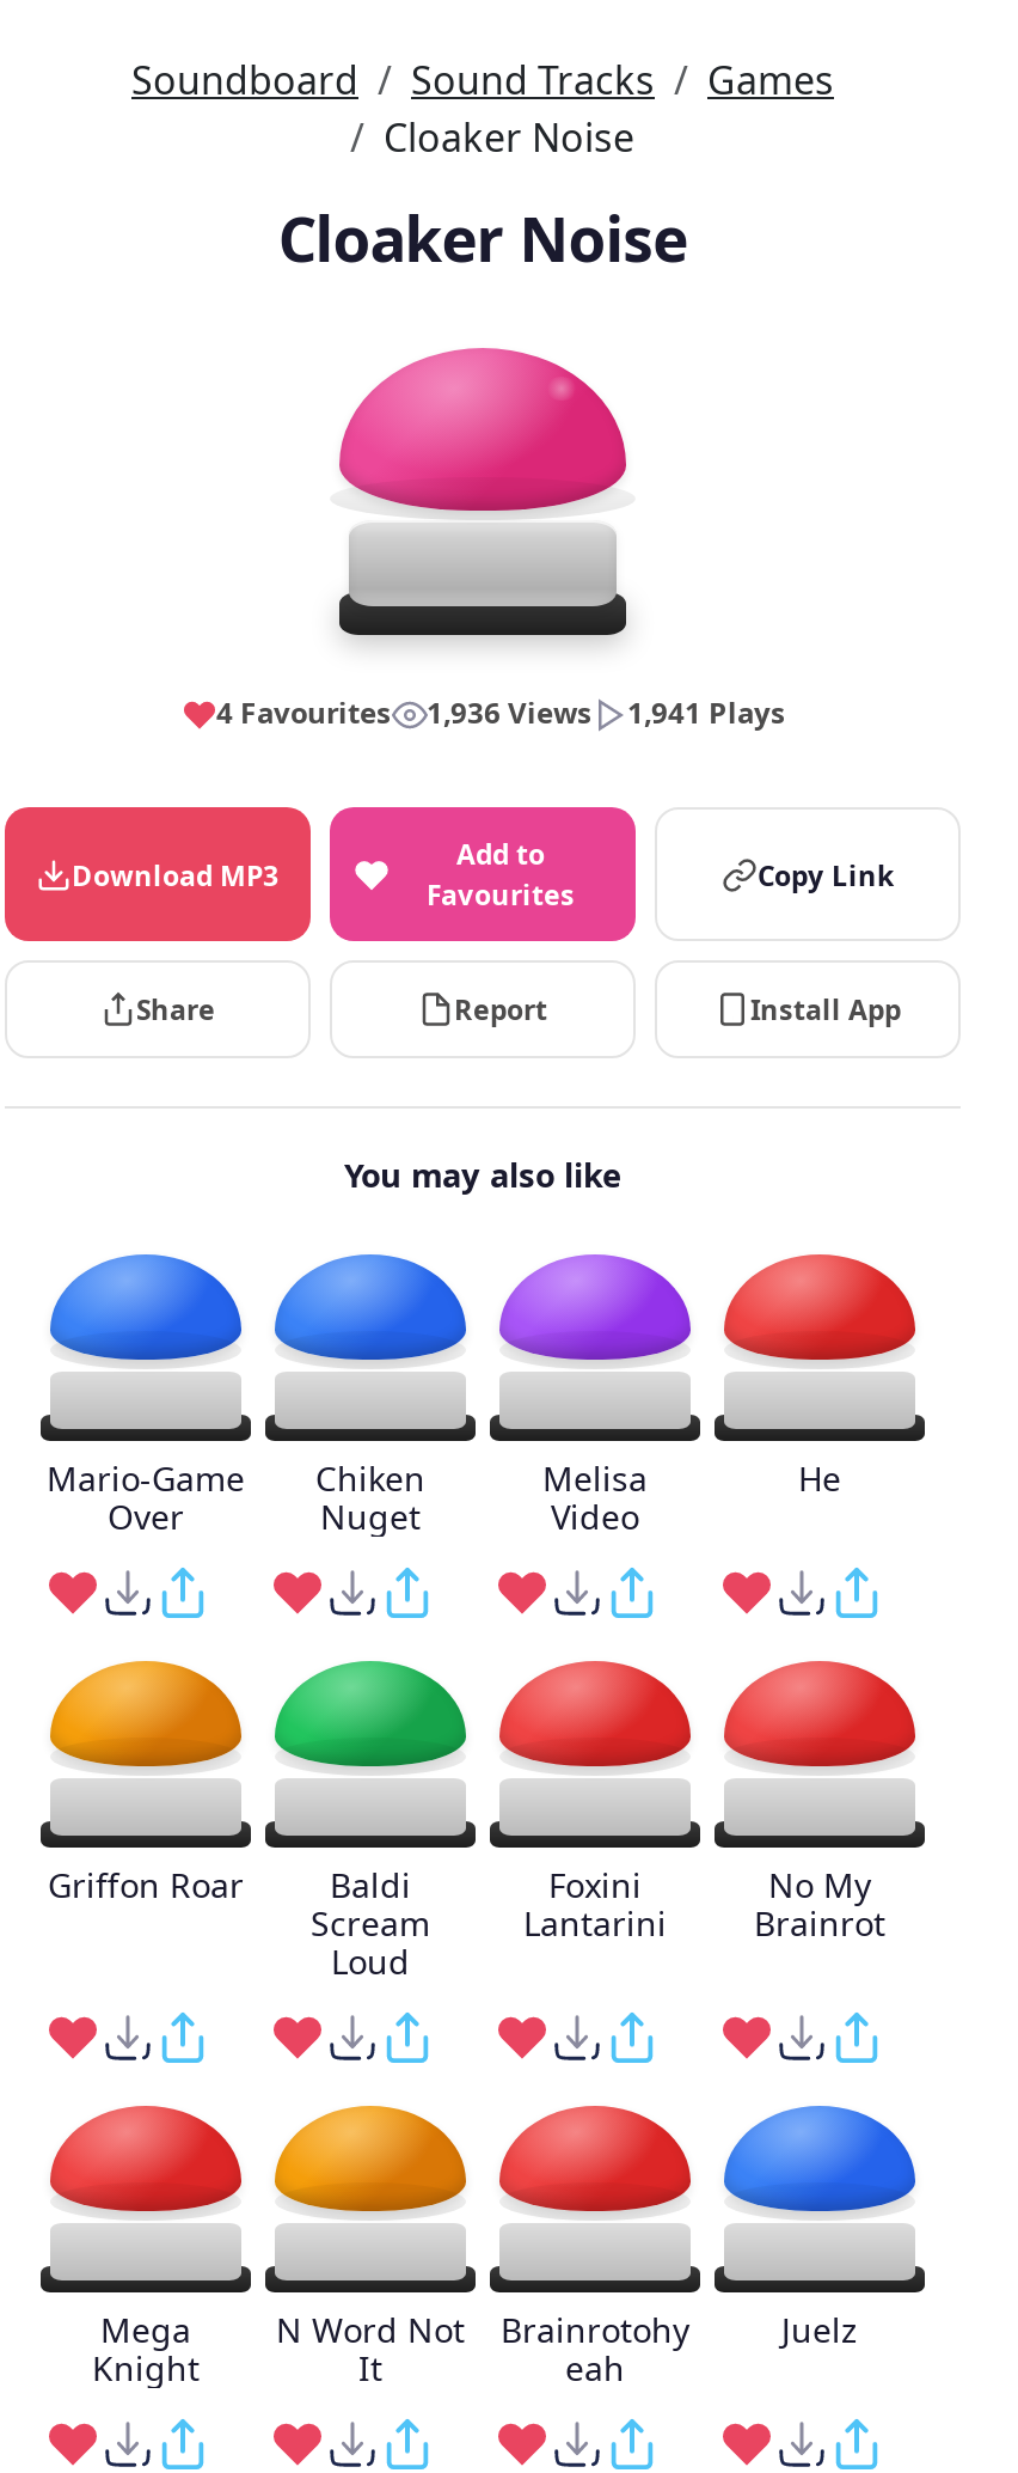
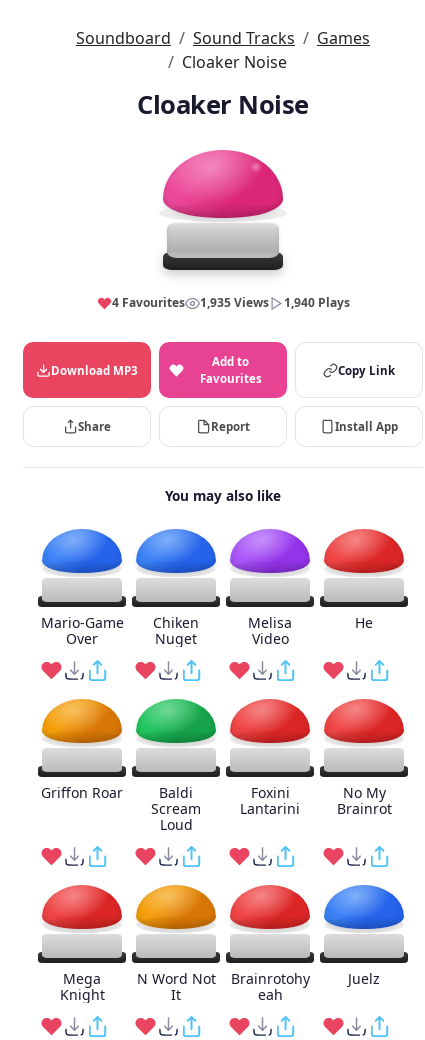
[427,692,591,733] 1,936 Views -> [199,294,268,311] 1,935 Views
[627,692,785,733] 1,941 Plays -> [283,294,349,311] 1,940 Plays

